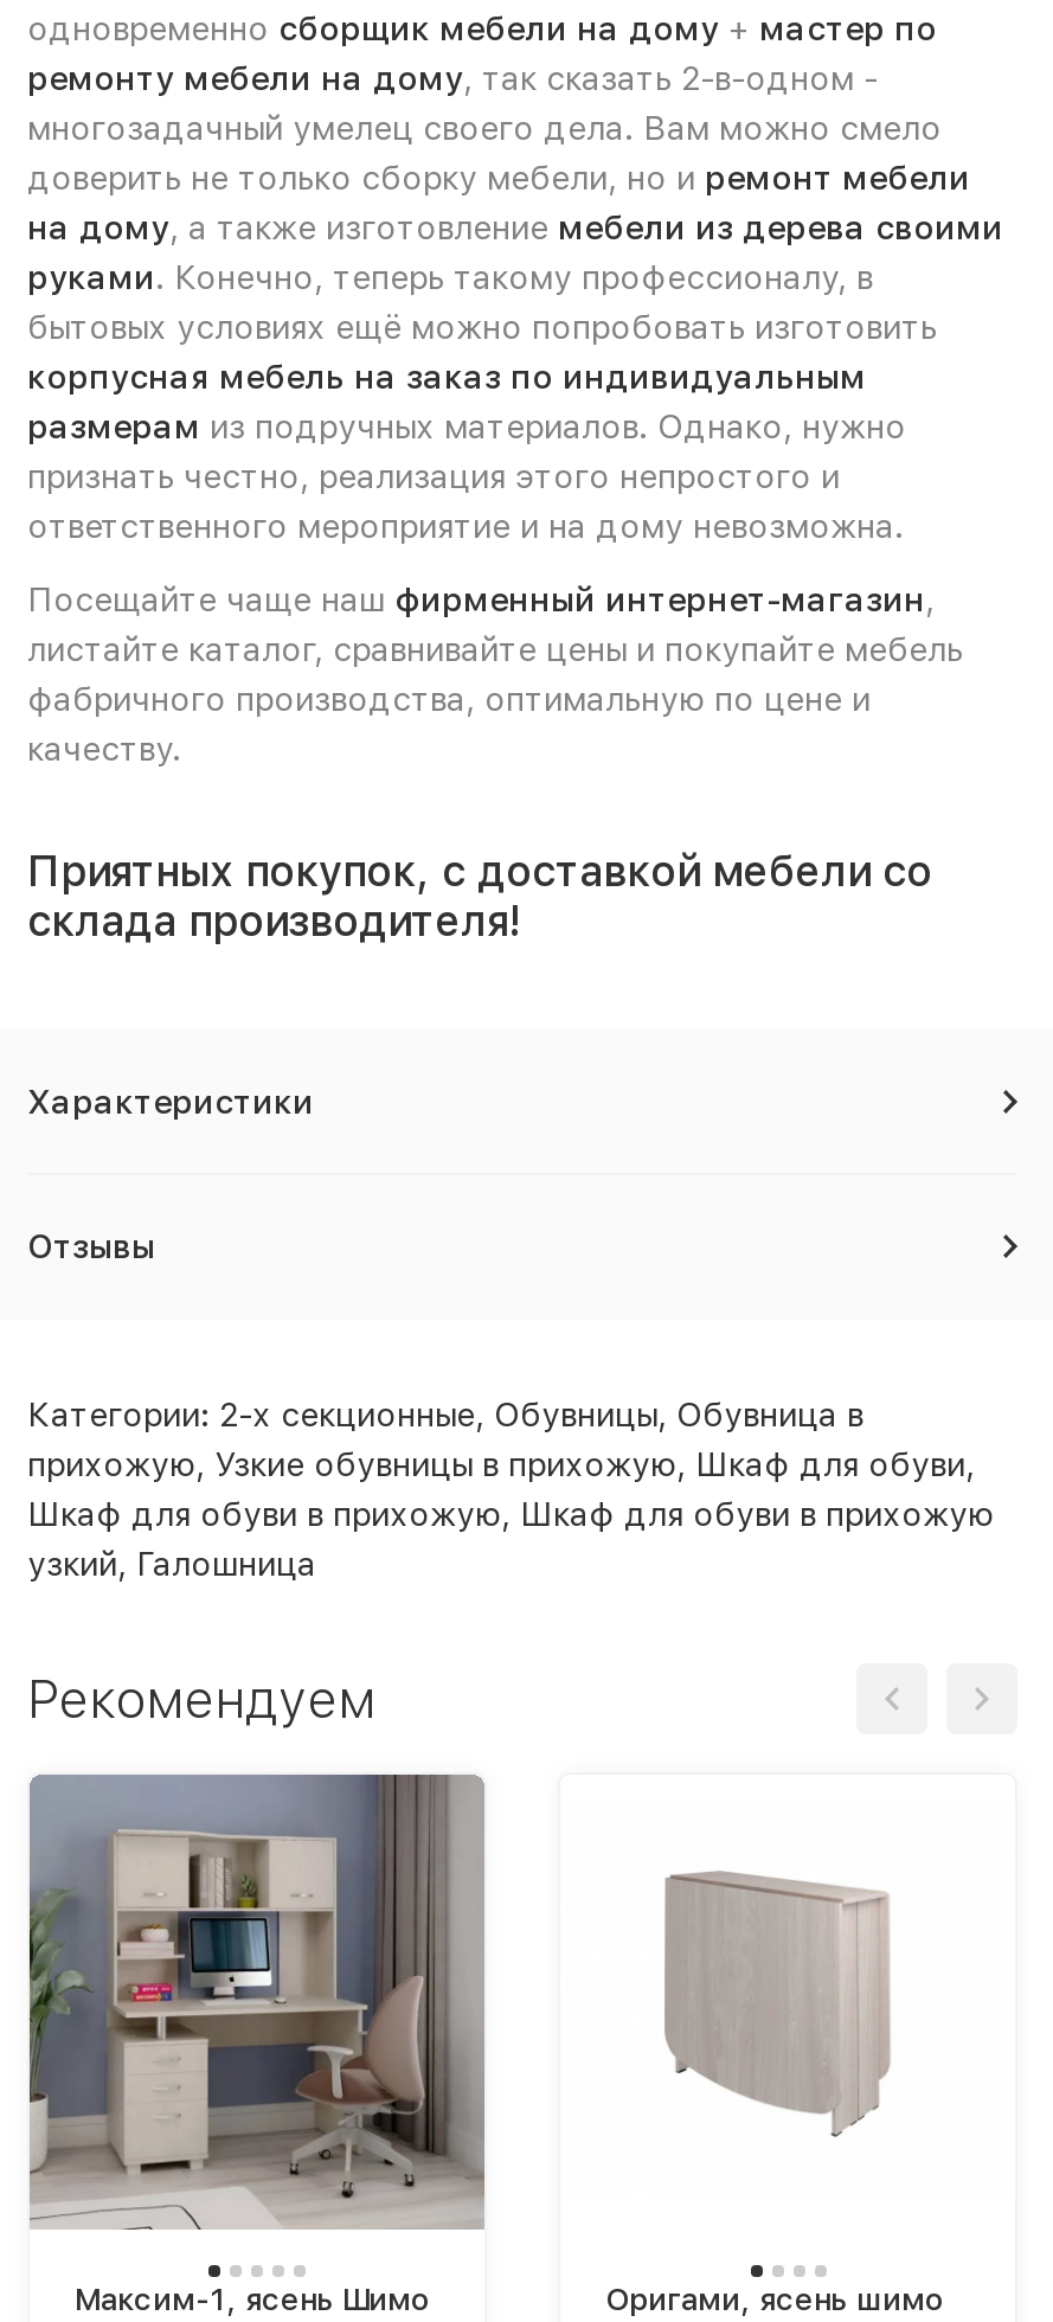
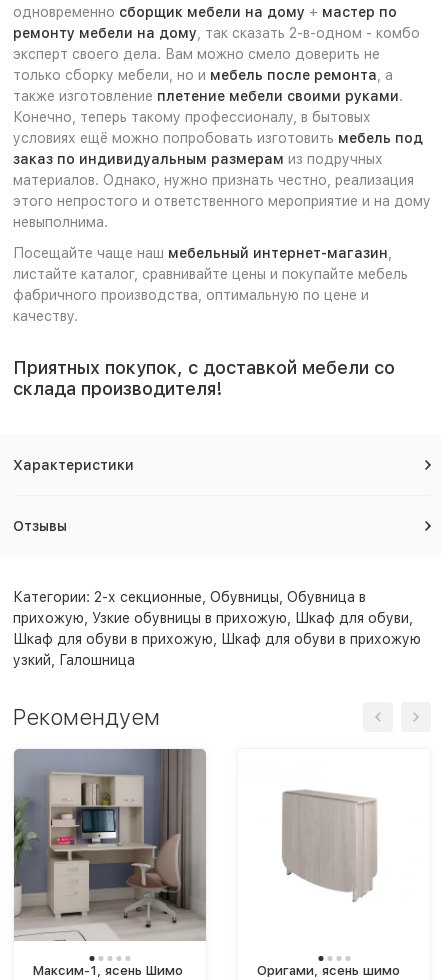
[27,58,1003,544] ремонту мебели на дому, так сказать 2-в-одном - | многозадачный умелец своего дела. Вам можно смело | доверить не только сборку мебели, но и ремонт мебели | на дому, а также изготовление мебели из дерева своими | руками. Конечно, теперь такому профессионалу, в | бытовых условиях ещё можно попробовать изготовить | корпусная мебель на заказ по индивидуальным | размерам из подручных материалов. Однако, нужно | признать честно, реализация этого непростого и | ответственного мероприятие и на дому невозможна. -> [13,24,431,229] ремонту мебели на дому, так сказать 2-в-одном - комбо | эксперт своего дела. Вам можно смело доверить не | только сборку мебели, но и мебель после ремонта, а | также изготовление плетение мебели своими руками. | Конечно, теперь такому профессионалу, в бытовых | условиях ещё можно попробовать изготовить мебель под | заказ по индивидуальным размерам из подручных | материалов. Однако, нужно признать честно, реализация | этого непростого и ответственного мероприятие и на дому | невыполнима.
[27,579,935,617] Посещайте чаще наш фирменный интернет-магазин, -> [13,244,392,260] Посещайте чаще наш мебельный интернет-магазин,

